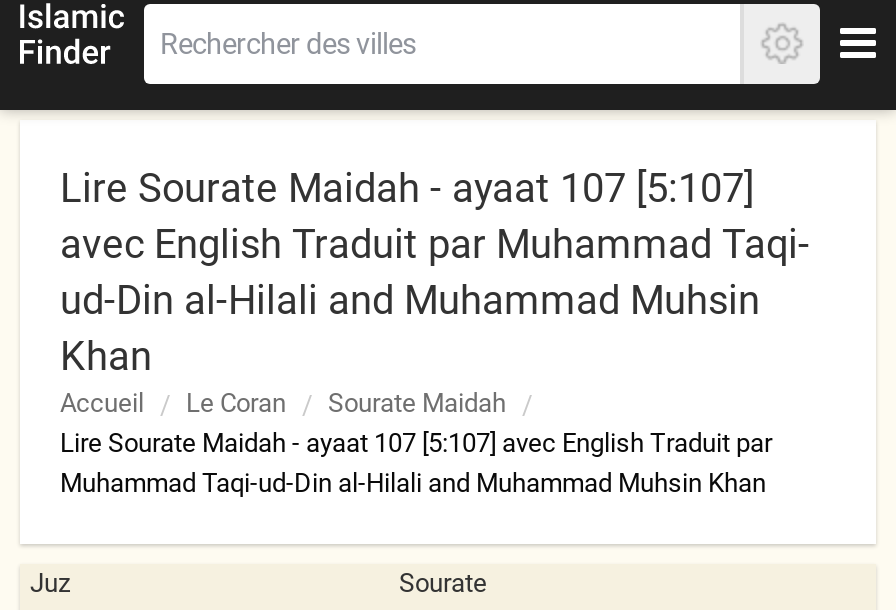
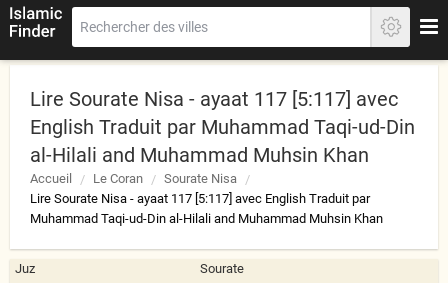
[60,164,810,380] Lire Sourate Maidah - ayaat 107 [5:107] | avec English Traduit par Muhammad Taqi- | ud-Din al-Hilali and Muhammad Muhsin | Khan -> [30,87,415,167] Lire Sourate Nisa - ayaat 117 [5:117] avec | English Traduit par Muhammad Taqi-ud-Din | al-Hilali and Muhammad Muhsin Khan
[328,388,506,418] Sourate Maidah -> [164,171,237,186] Sourate Nisa
[60,428,772,458] Lire Sourate Maidah - ayaat 107 [5:107] avec English Traduit par -> [30,191,370,206] Lire Sourate Nisa - ayaat 117 [5:117] avec English Traduit par

